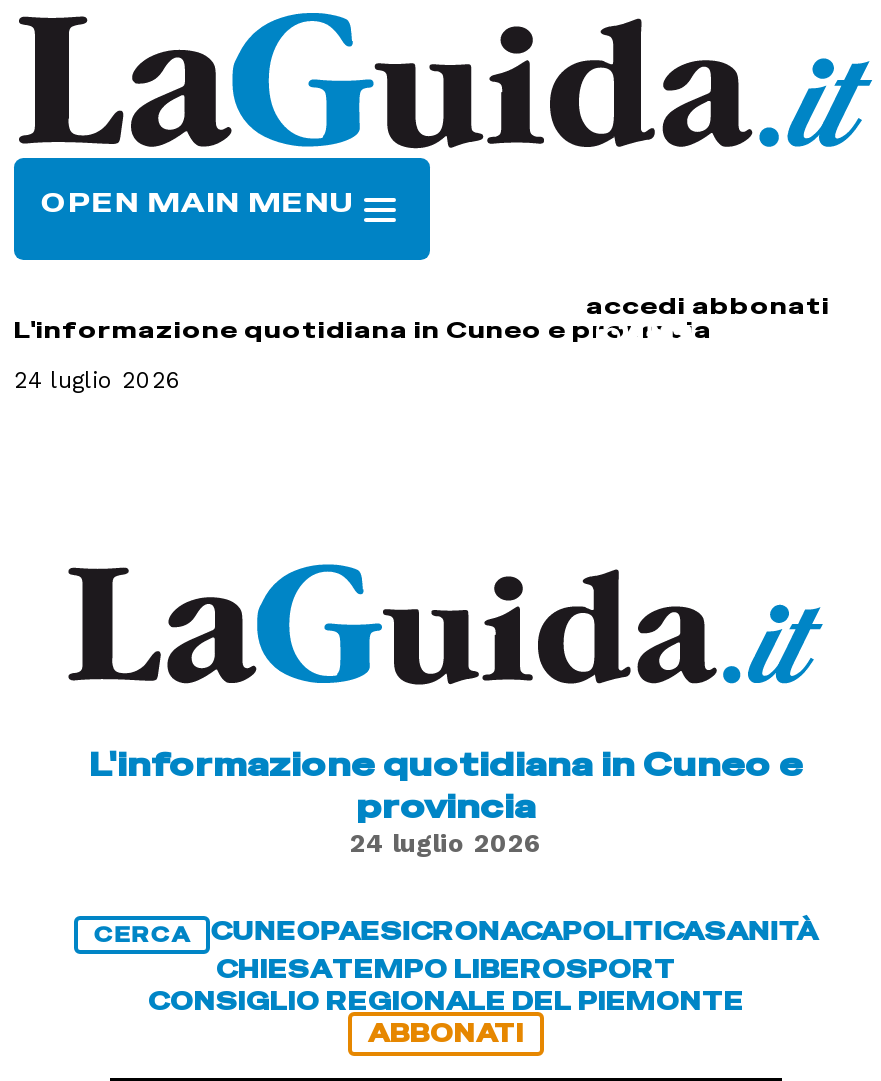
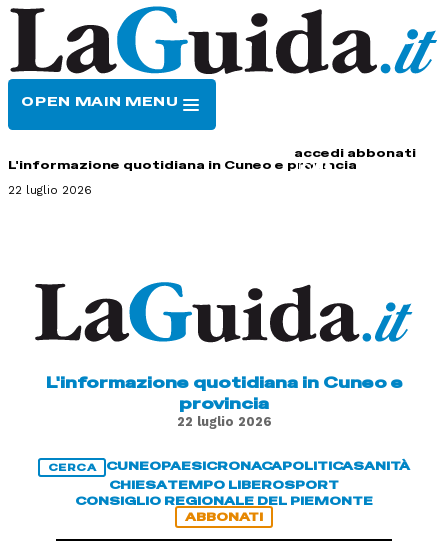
[14,366,182,394] 24 luglio 2026 -> [8,183,92,197] 22 luglio 2026
[350,828,542,858] 24 luglio 2026 -> [176,414,271,429] 22 luglio 2026

